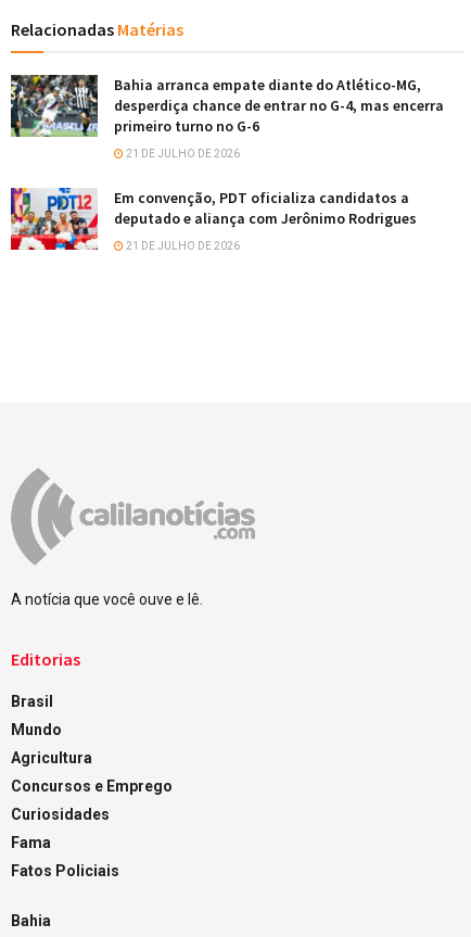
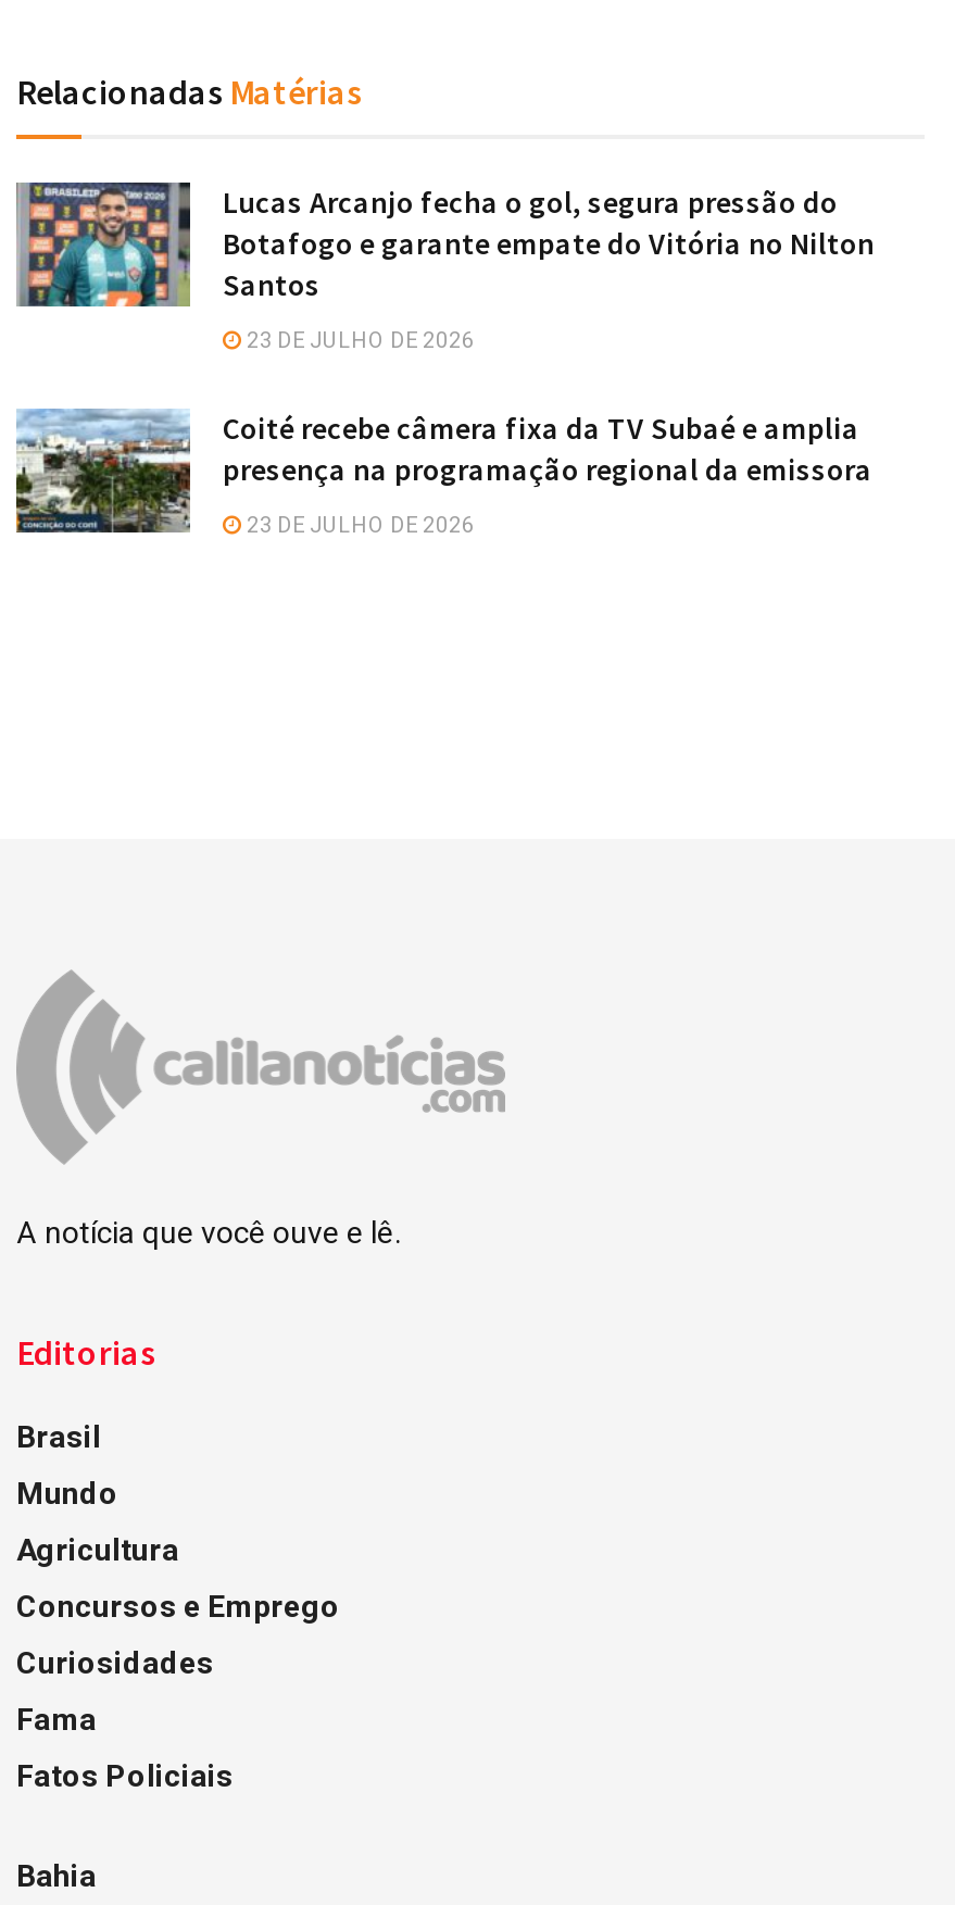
[11,74,444,138] [image] | Bahia arranca empate diante do Atlético-MG, | desperdiça chance de entrar no G-4, mas encerra | primeiro turno no G-6 -> [14,180,875,309] [image] | Lucas Arcanjo fecha o gol, segura pressão do | Botafogo e garante empate do Vitória no Nilton | Santos
[124,148,240,160] 21 DE JULHO DE 2026 -> [242,329,475,353] 23 DE JULHO DE 2026
[10,187,417,251] [image] | Em convenção, PDT oficializa candidatos a | deputado e aliança com Jerônimo Rodrigues -> [14,406,872,535] [image] | Coité recebe câmera fixa da TV Subaé e amplia | presença na programação regional da emissora
[124,240,240,252] 21 DE JULHO DE 2026 -> [242,513,475,537] 23 DE JULHO DE 2026

